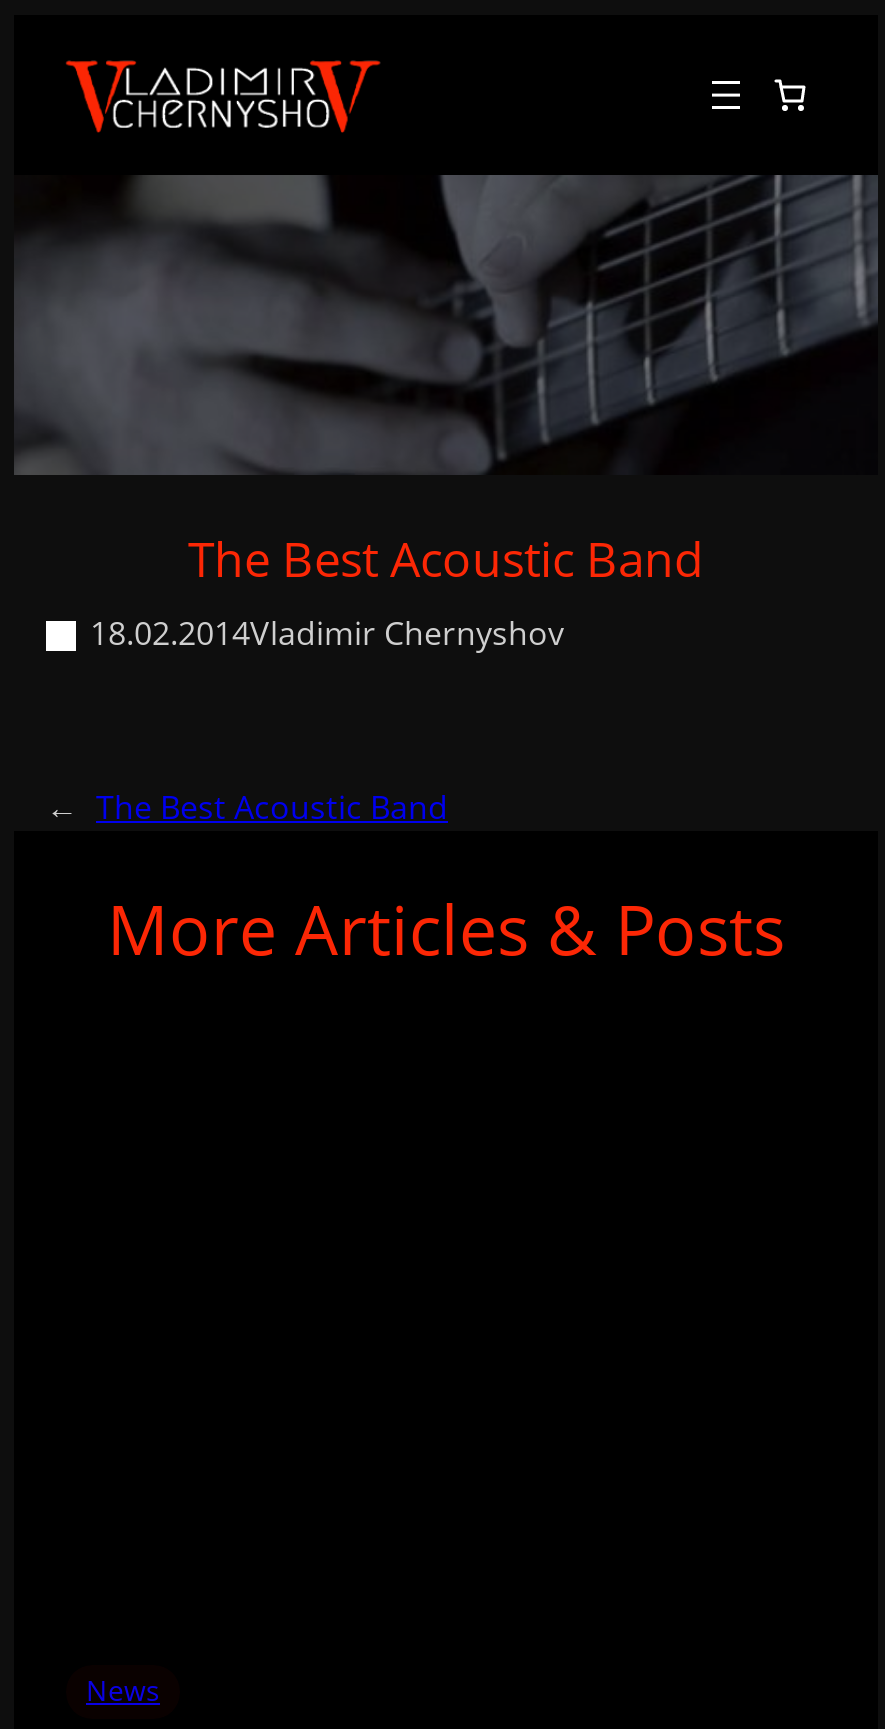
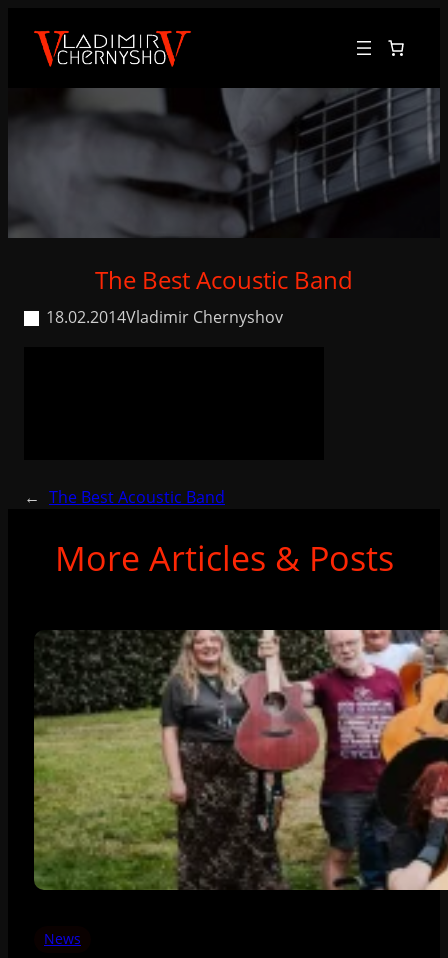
none -> [33,629,445,891] [image]

